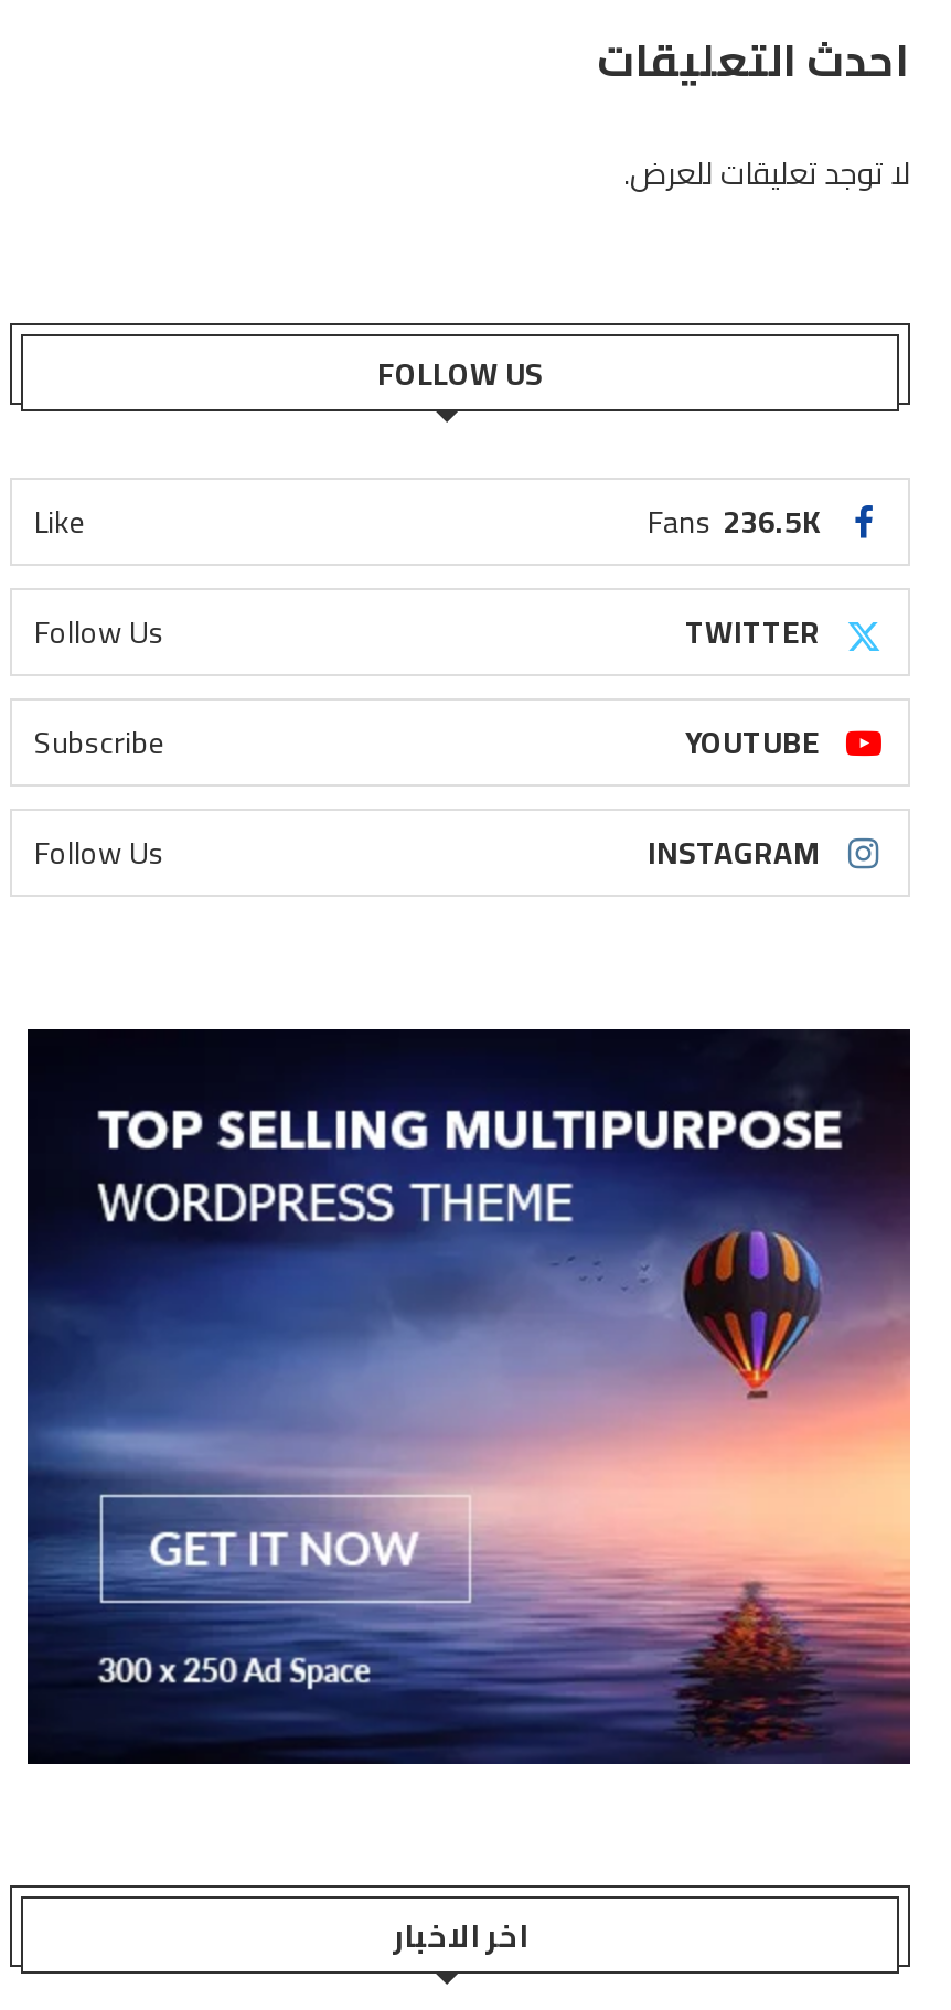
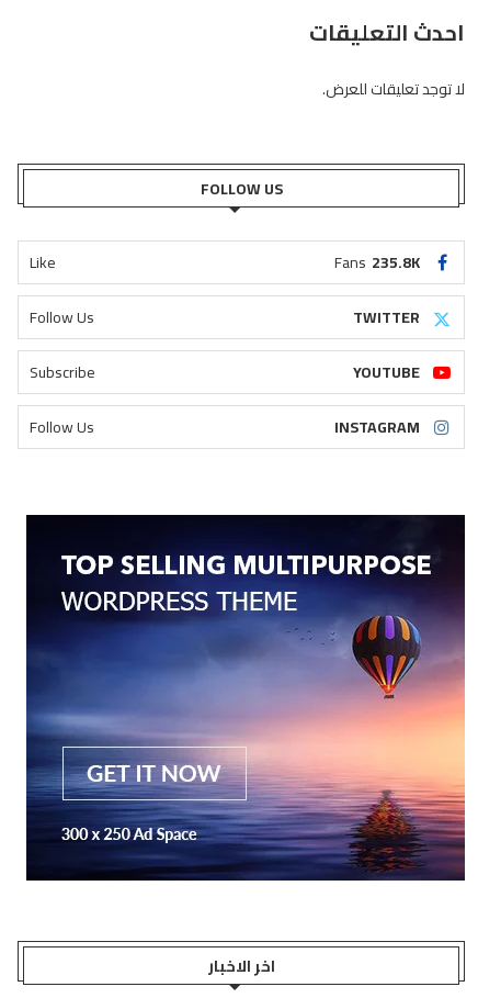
[648,492,820,550] Fans 236.5K -> [334,248,420,276] Fans 235.8K

